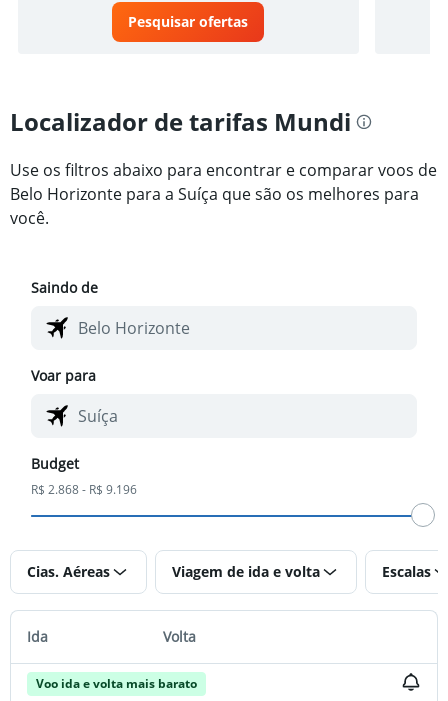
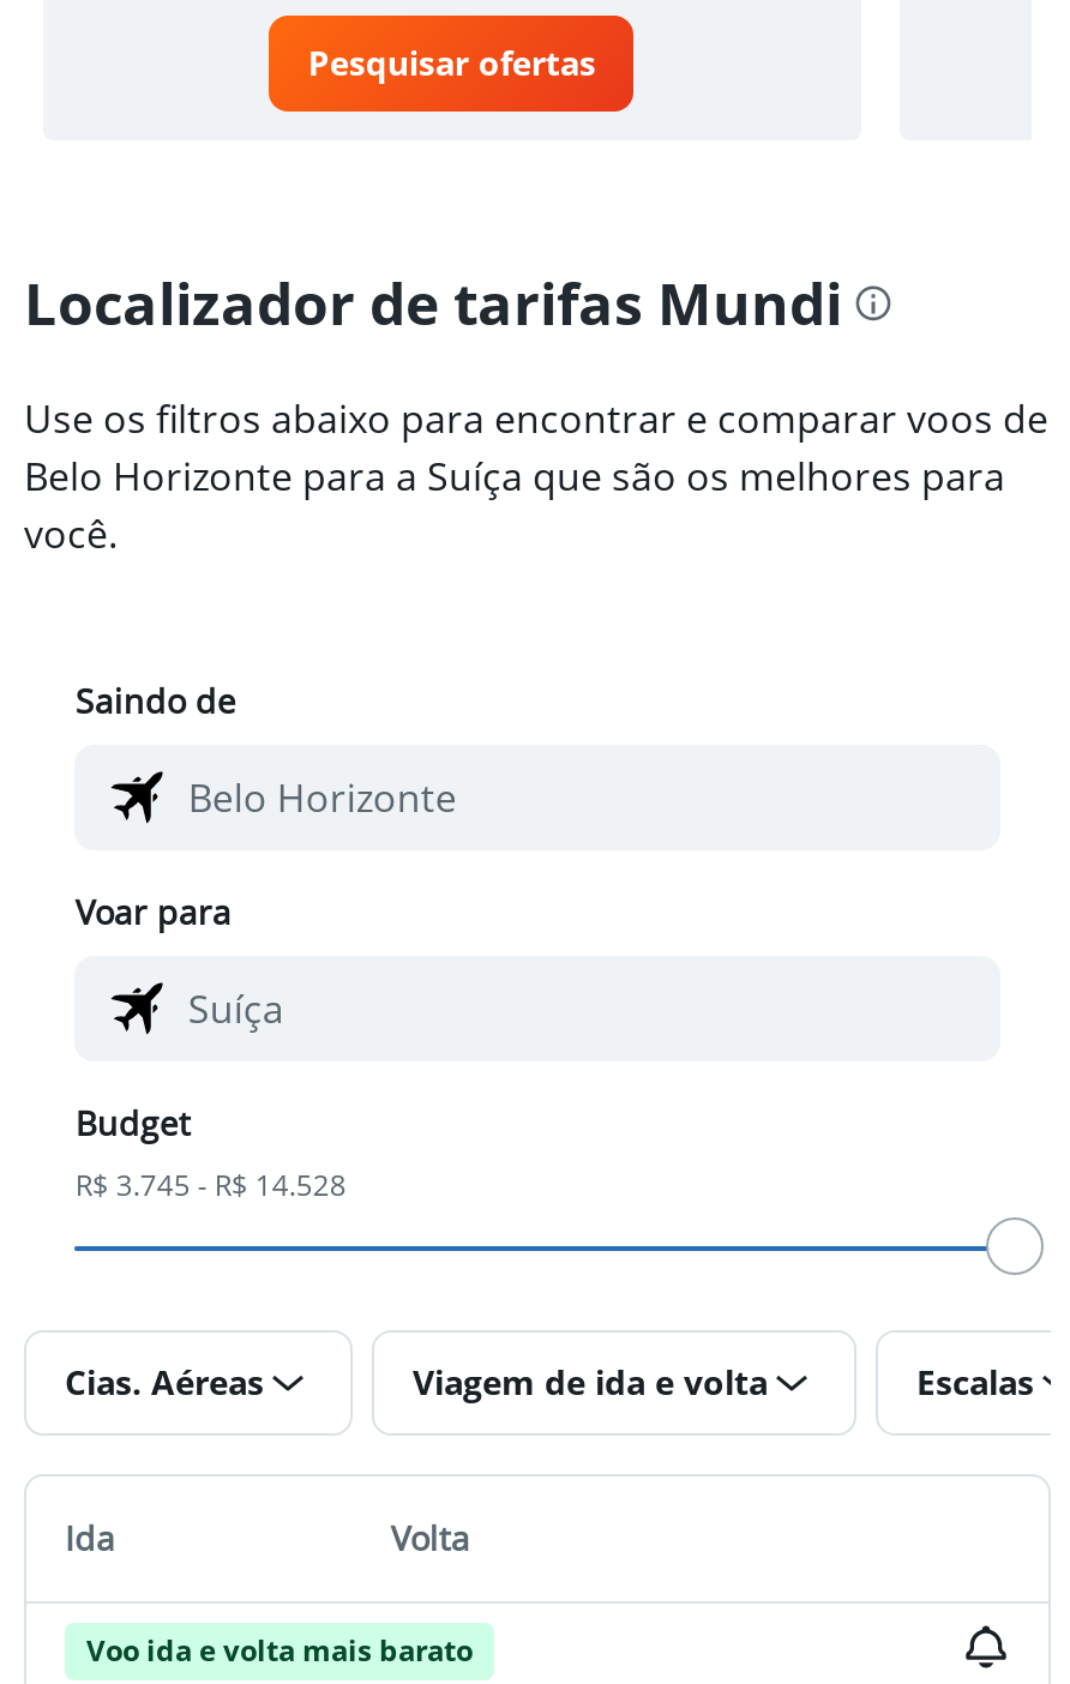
[31,481,137,498] R$ 2.868 - R$ 9.196 -> [75,1164,346,1205] R$ 3.745 - R$ 14.528

